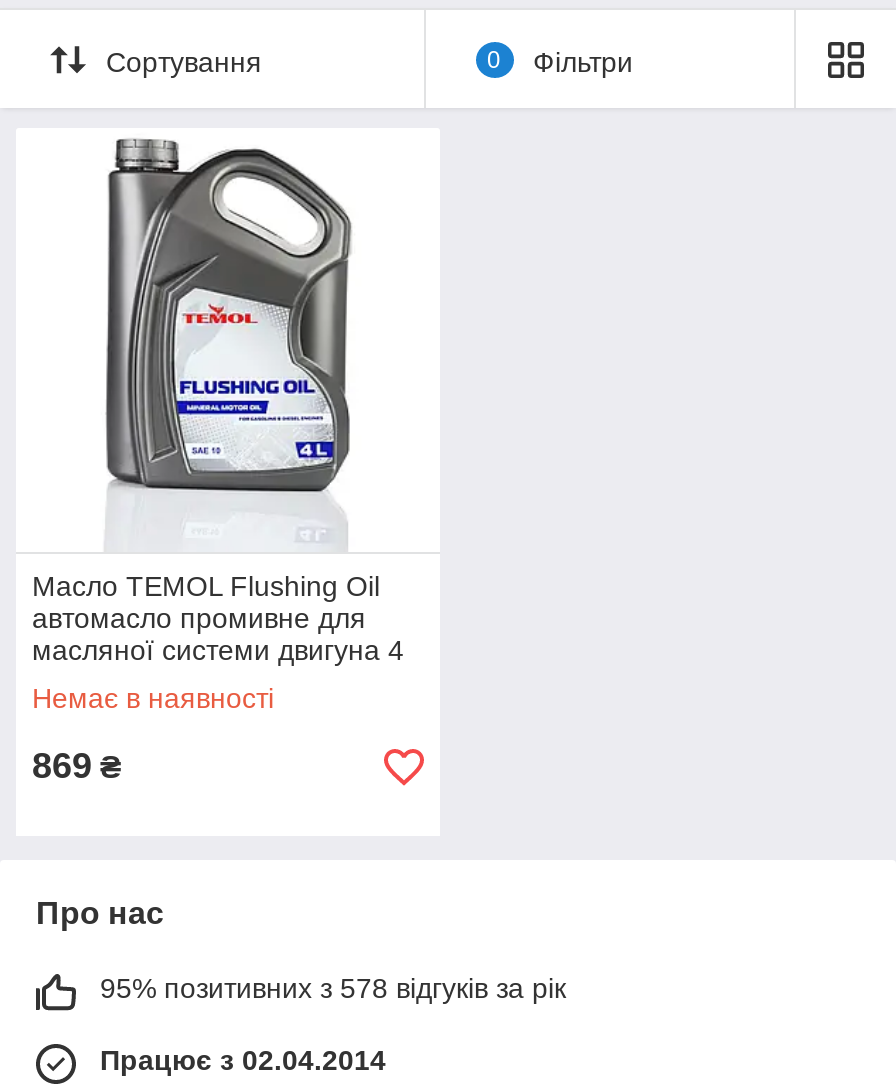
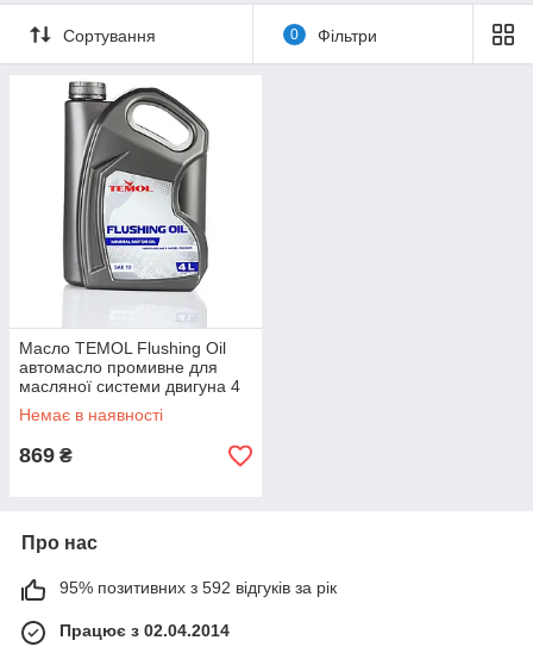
[100,972,566,1004] 95% позитивних з 578 відгуків за рік -> [59,578,337,597] 95% позитивних з 592 відгуків за рік

